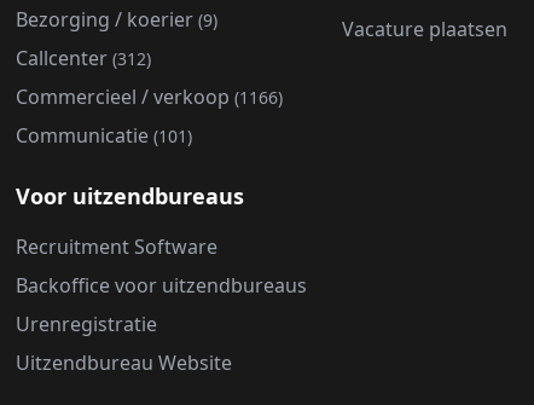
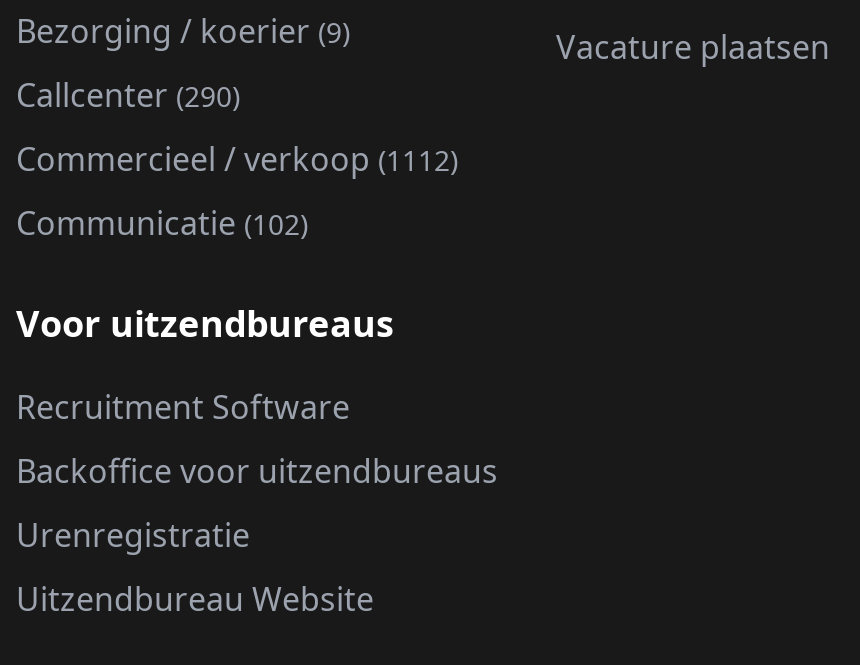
[16,45,151,72] Callcenter (312) -> [16,73,240,117] Callcenter (290)
[16,84,283,110] Commercieel / verkoop (1166) -> [16,137,458,181] Commercieel / verkoop (1112)
[16,122,192,149] Communicatie (101) -> [16,201,308,245] Communicatie (102)

